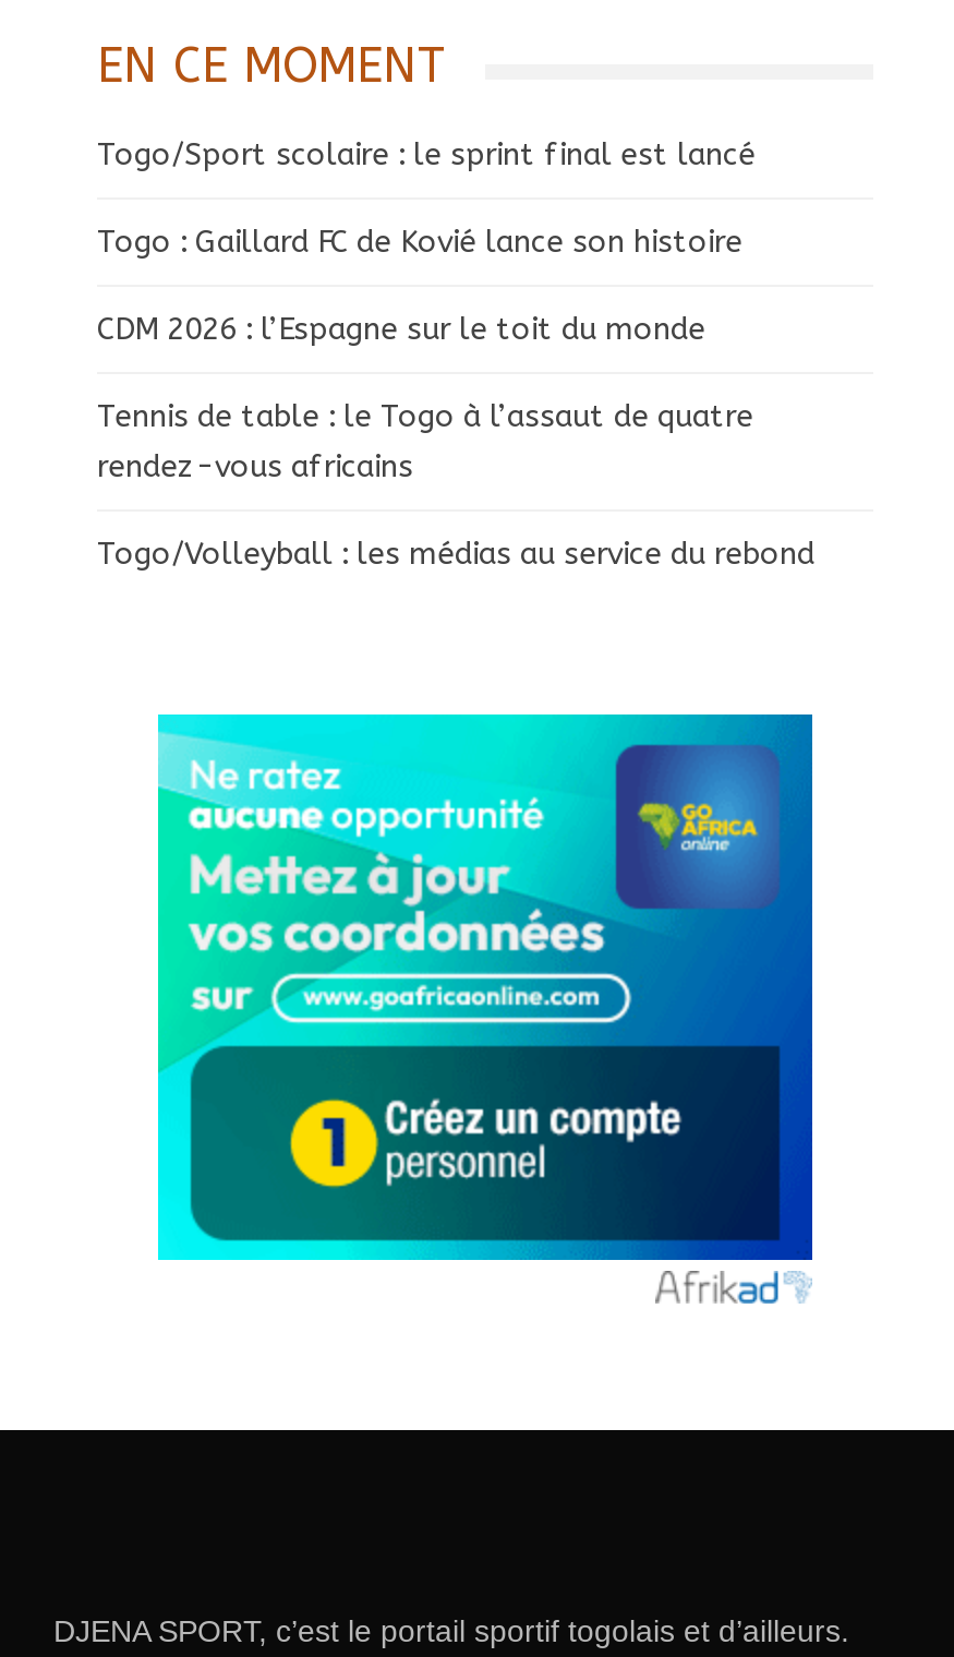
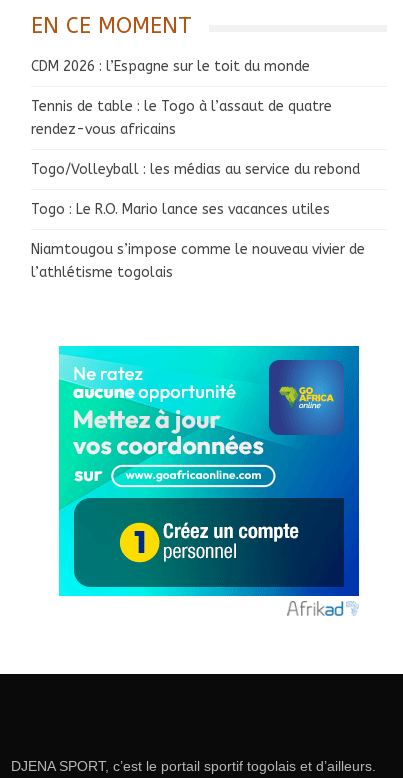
[97,136,756,260] Togo/Sport scolaire : le sprint final est lancé | Togo : Gaillard FC de Kovié lance son histoire -> none
moved [97,310,814,572] -> [31,58,360,178]: CDM 2026 : l’Espagne sur le toit du monde | Tennis de table : le Togo à l’assaut de quatre | rendez-vous africains | Togo/Volleyball : les médias au service du rebond
none -> [31,201,365,281] Togo : Le R.O. Mario lance ses vacances utiles | Niamtougou s’impose comme le nouveau vivier de | l’athlétisme togolais

